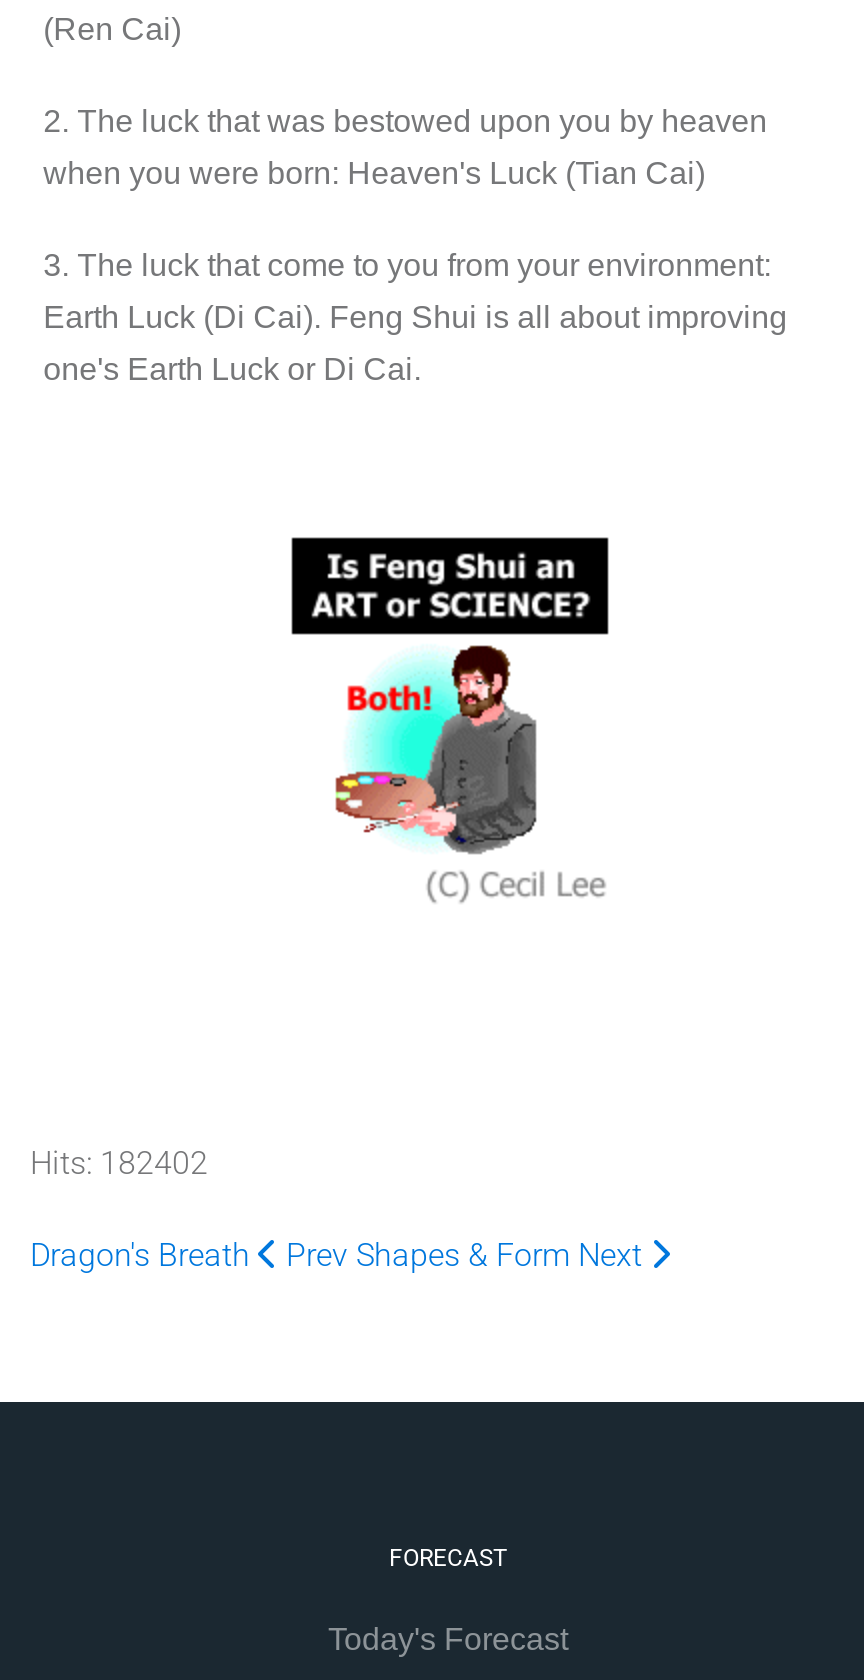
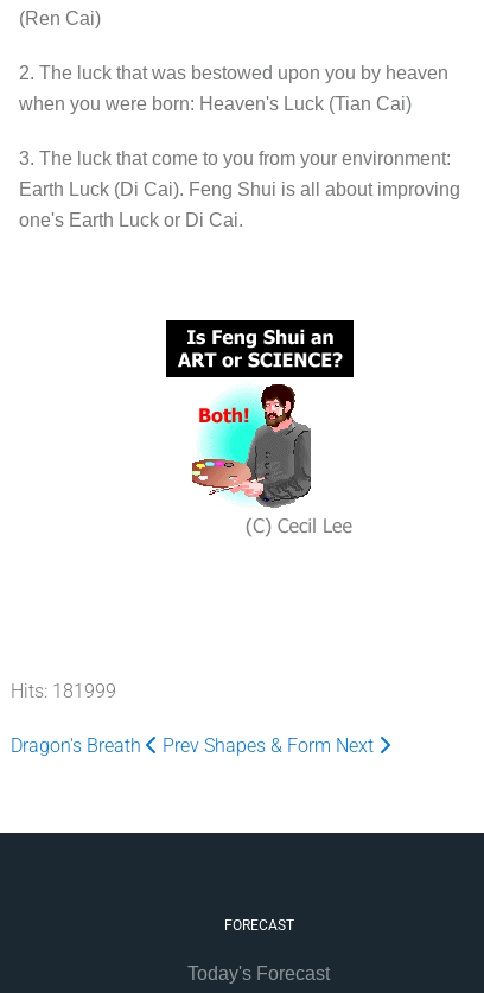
[30,1143,208,1181] Hits: 182402 -> [11,679,116,702] Hits: 181999

